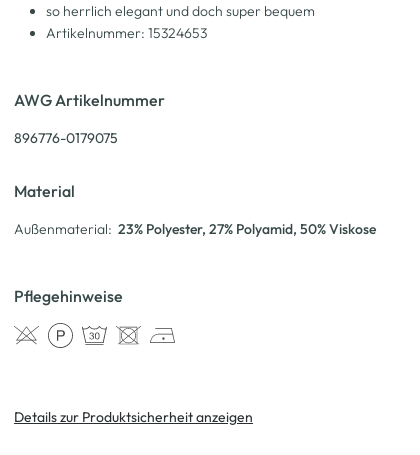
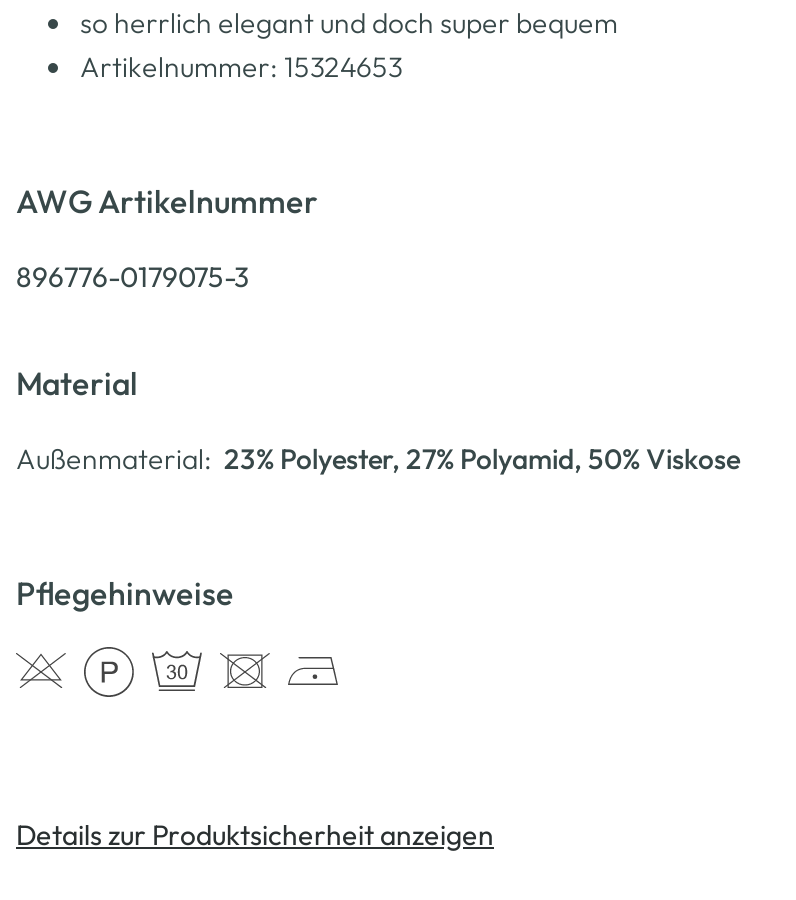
[14,129,118,147] 896776-0179075 -> [16,258,250,294] 896776-0179075-3

